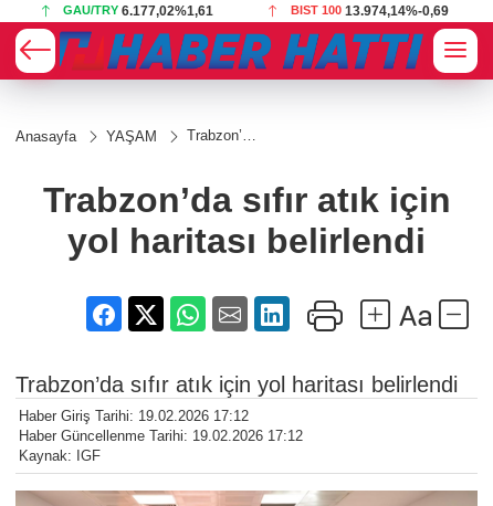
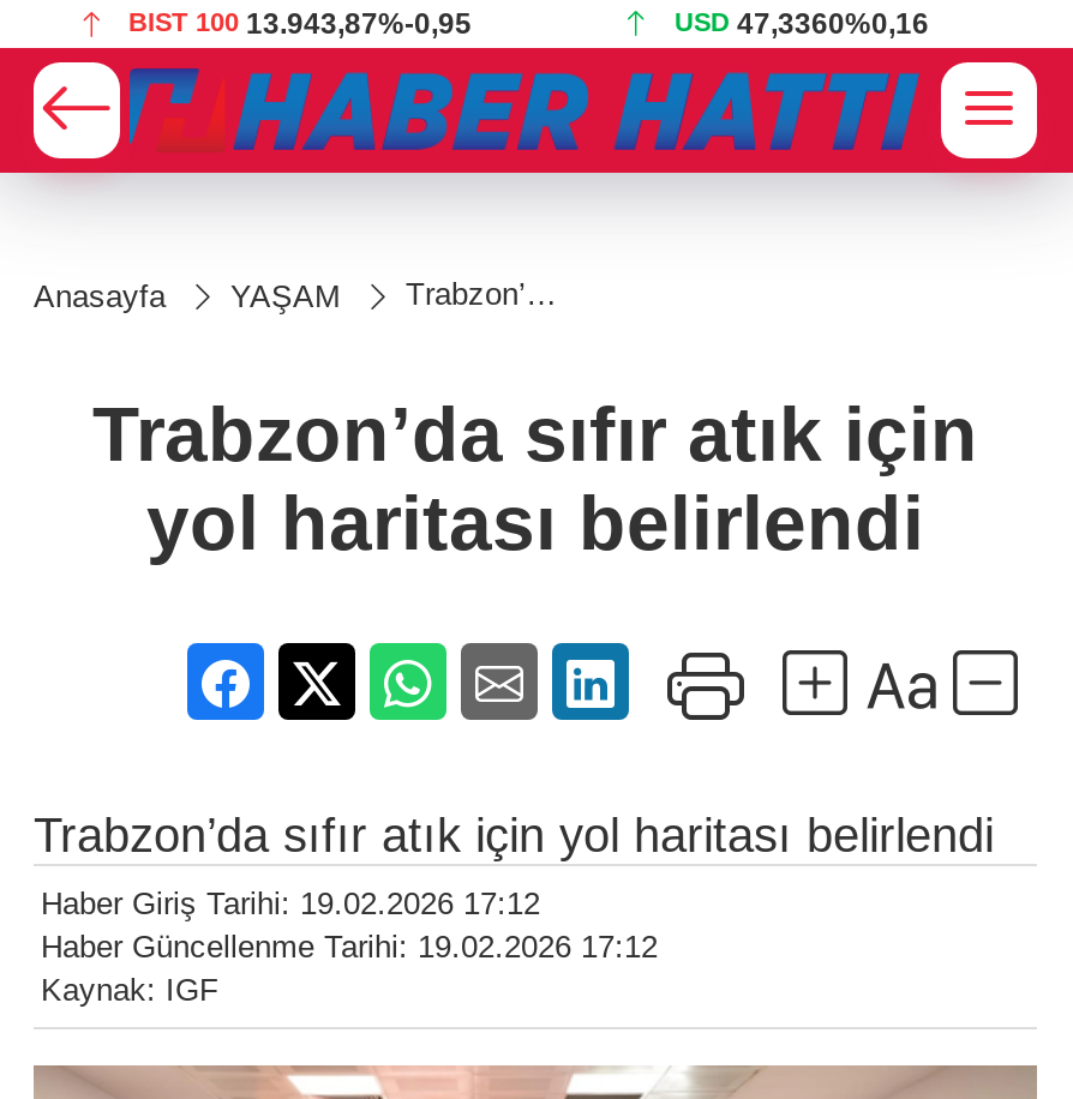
[63,3,448,19] GAU/TRY 6.177,02%1,61 | BIST 100 13.974,14%-0,69 -> [128,7,929,41] BIST 100 13.943,87%-0,95 | USD 47,3360%0,16

